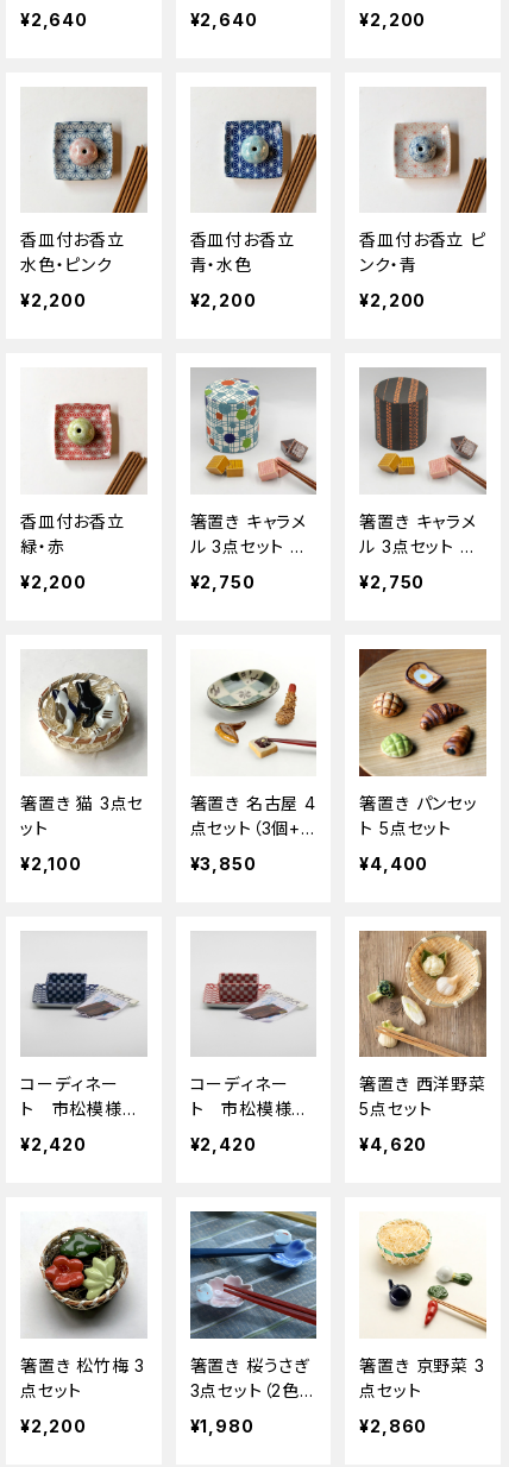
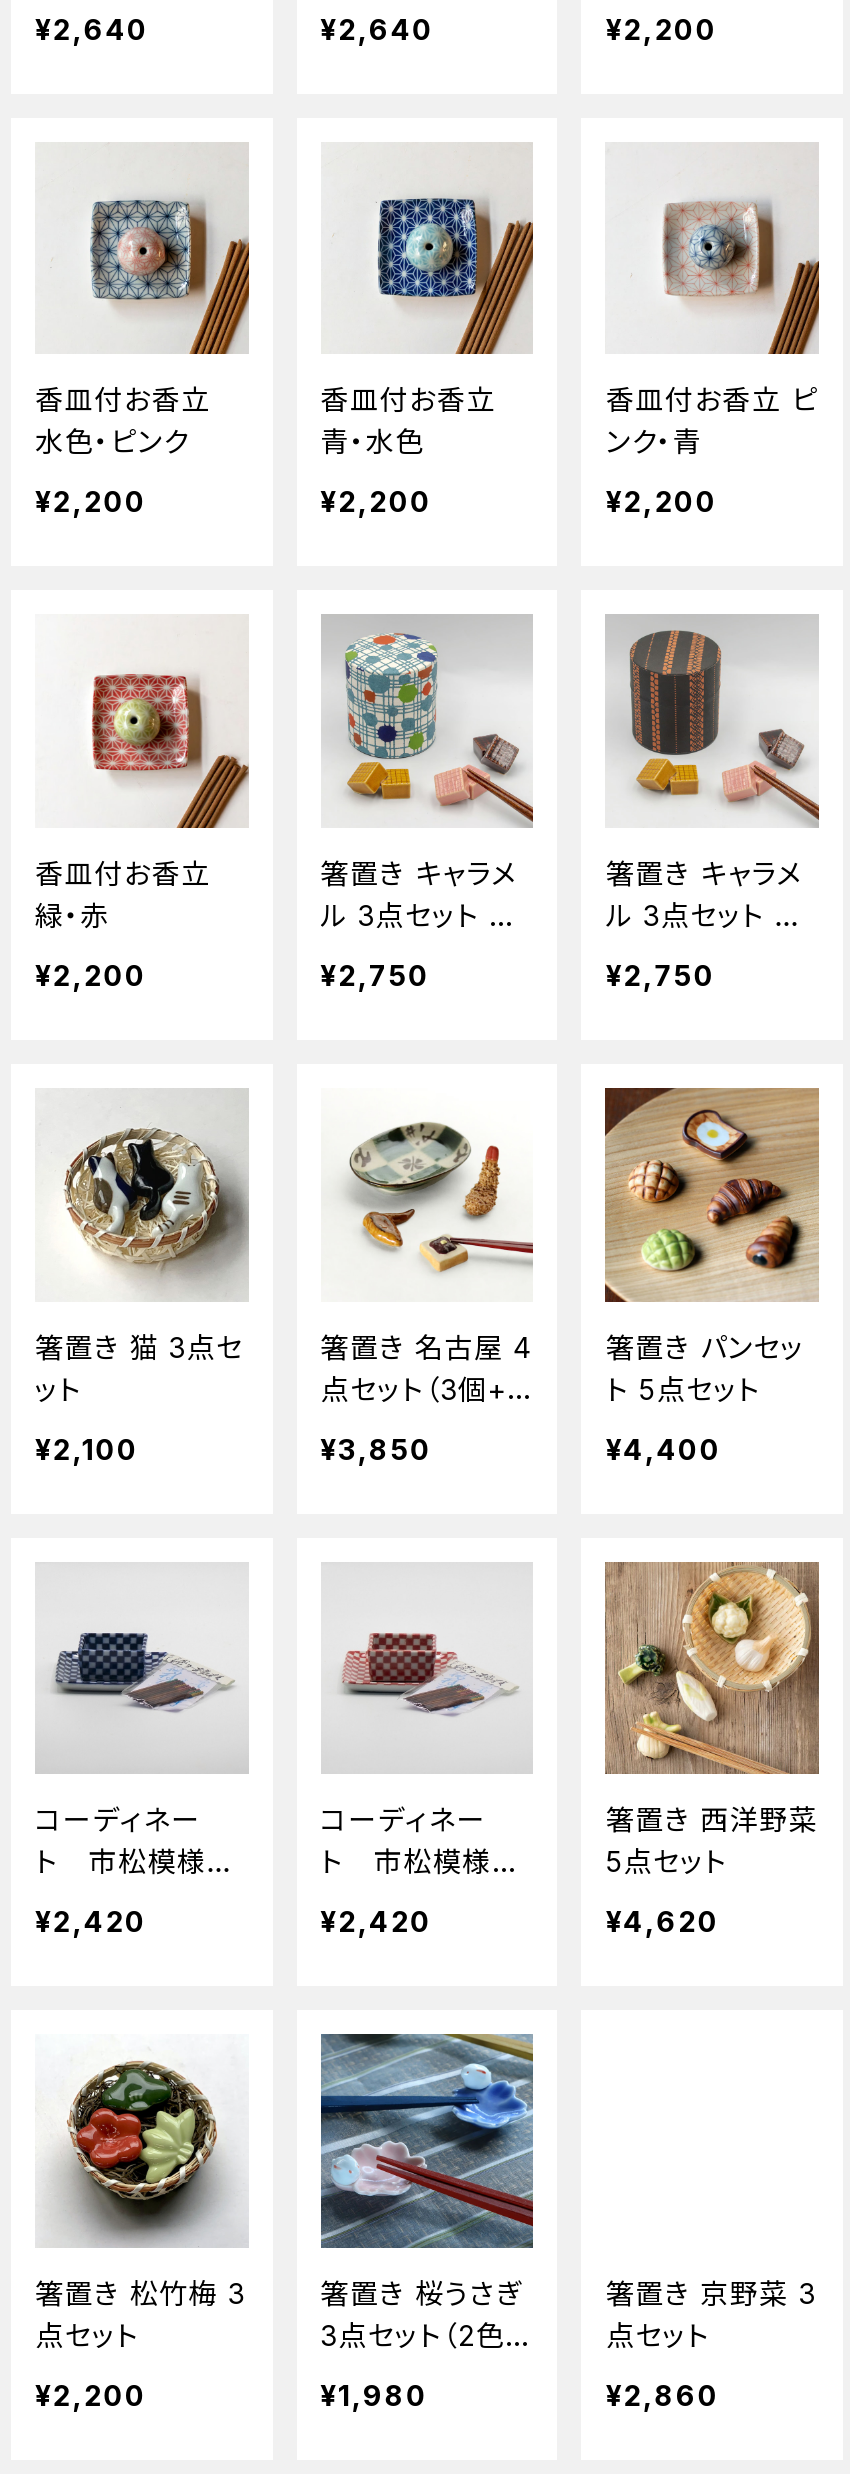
[360,1219,488,1337] [image] -> none

